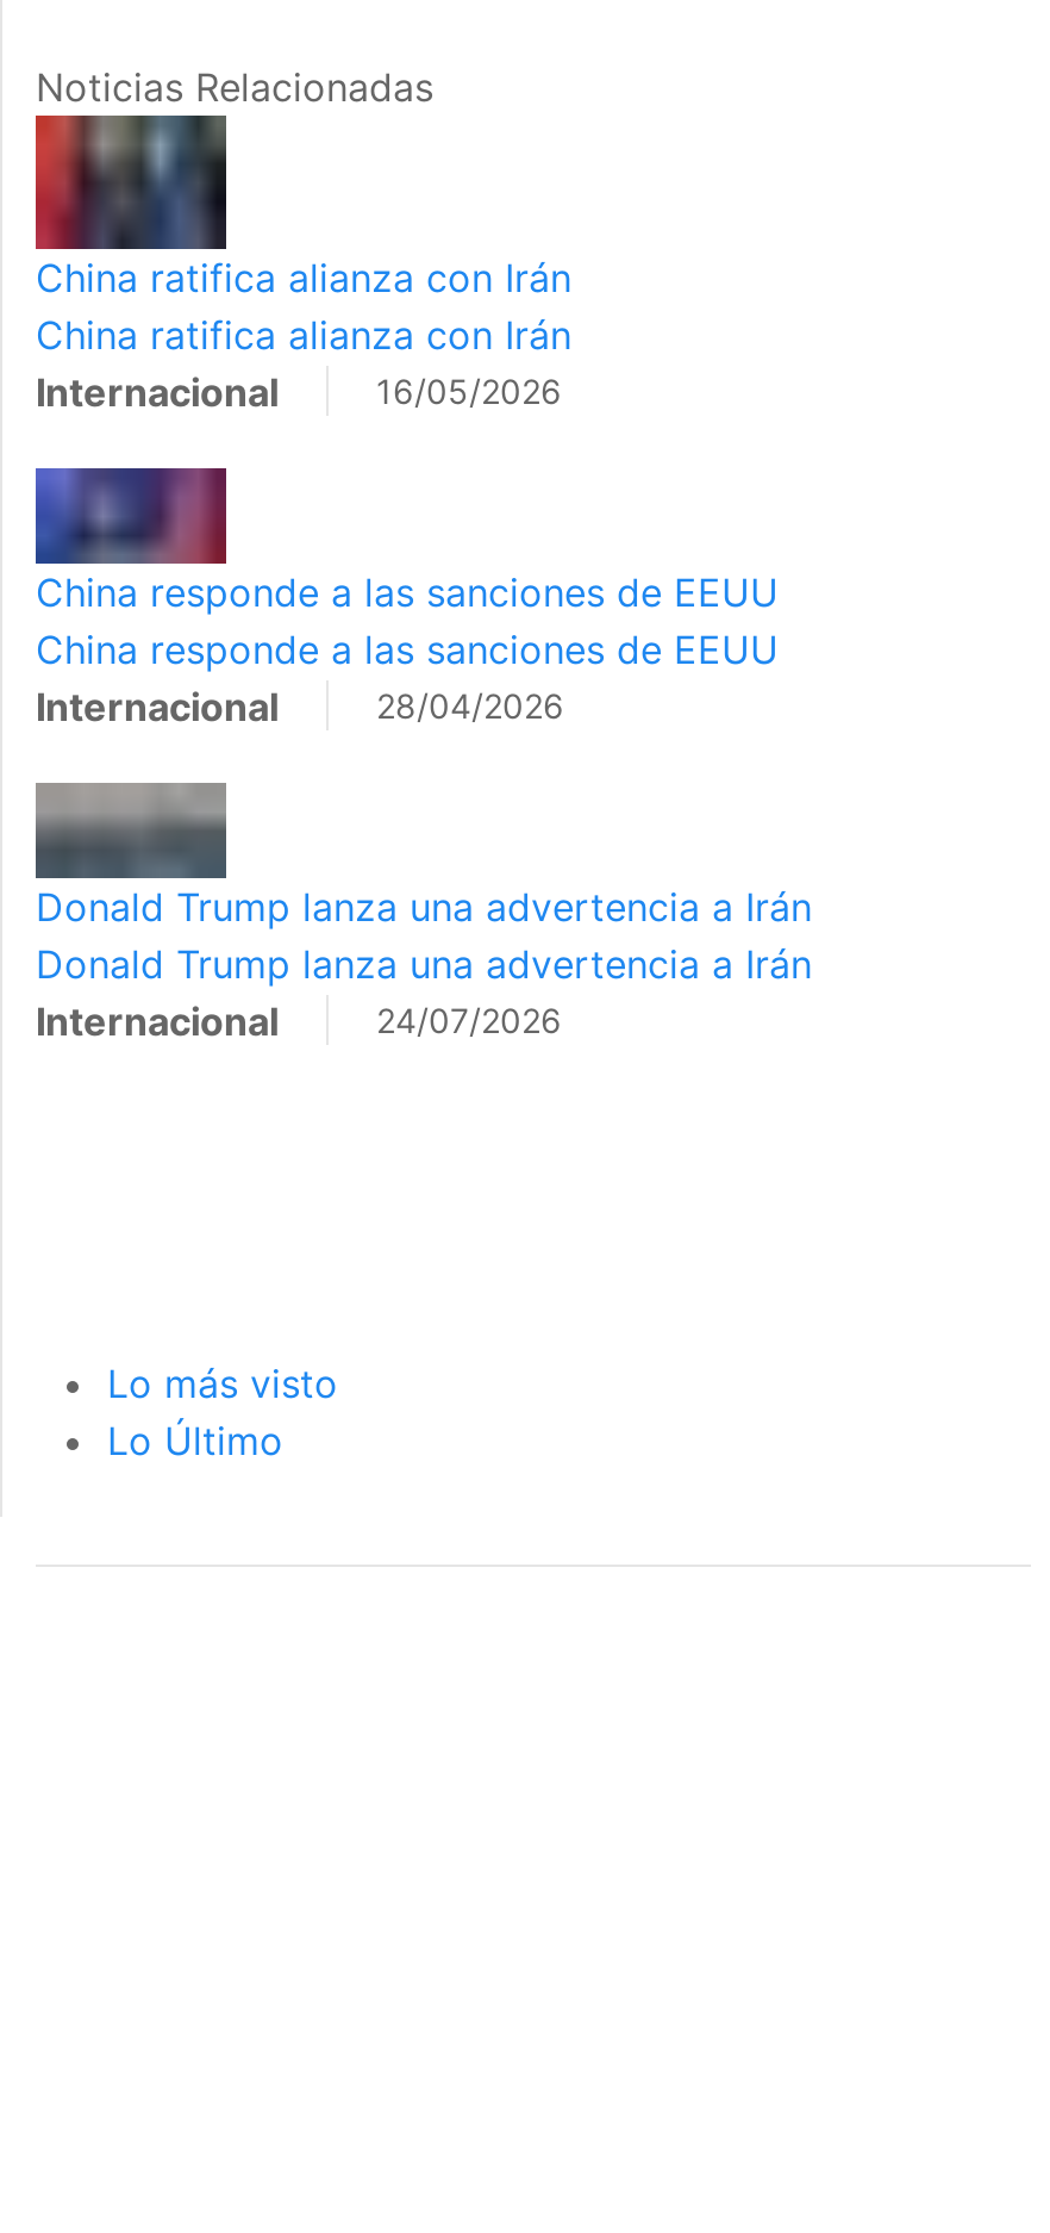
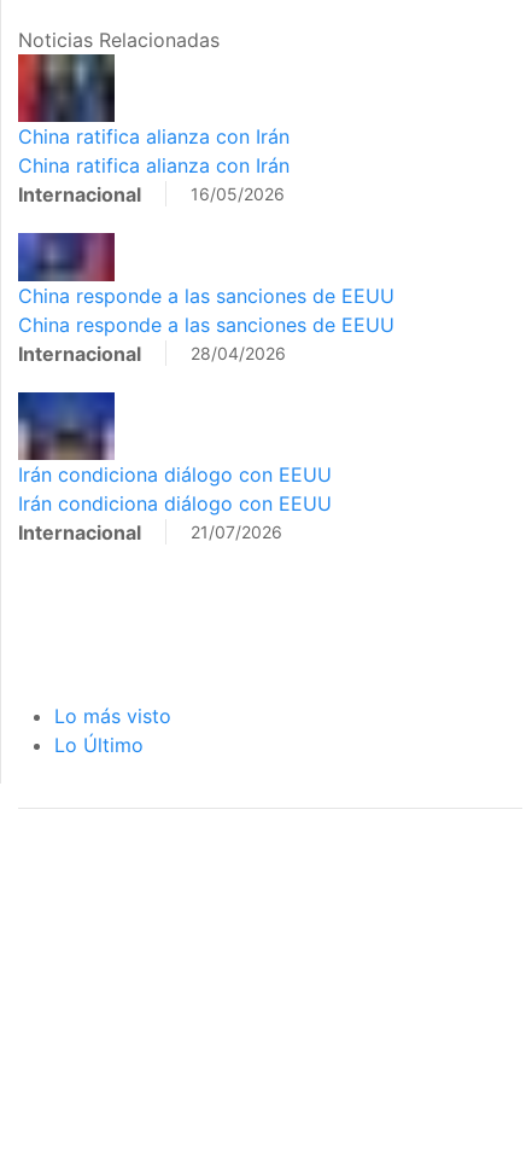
[33,780,812,987] [image] | Donald Trump lanza una advertencia a Irán | Donald Trump lanza una advertencia a Irán -> [17,391,332,515] [image] | Irán condiciona diálogo con EEUU | Irán condiciona diálogo con EEUU
[376,1000,562,1041] 24/07/2026 -> [191,522,282,542] 21/07/2026

